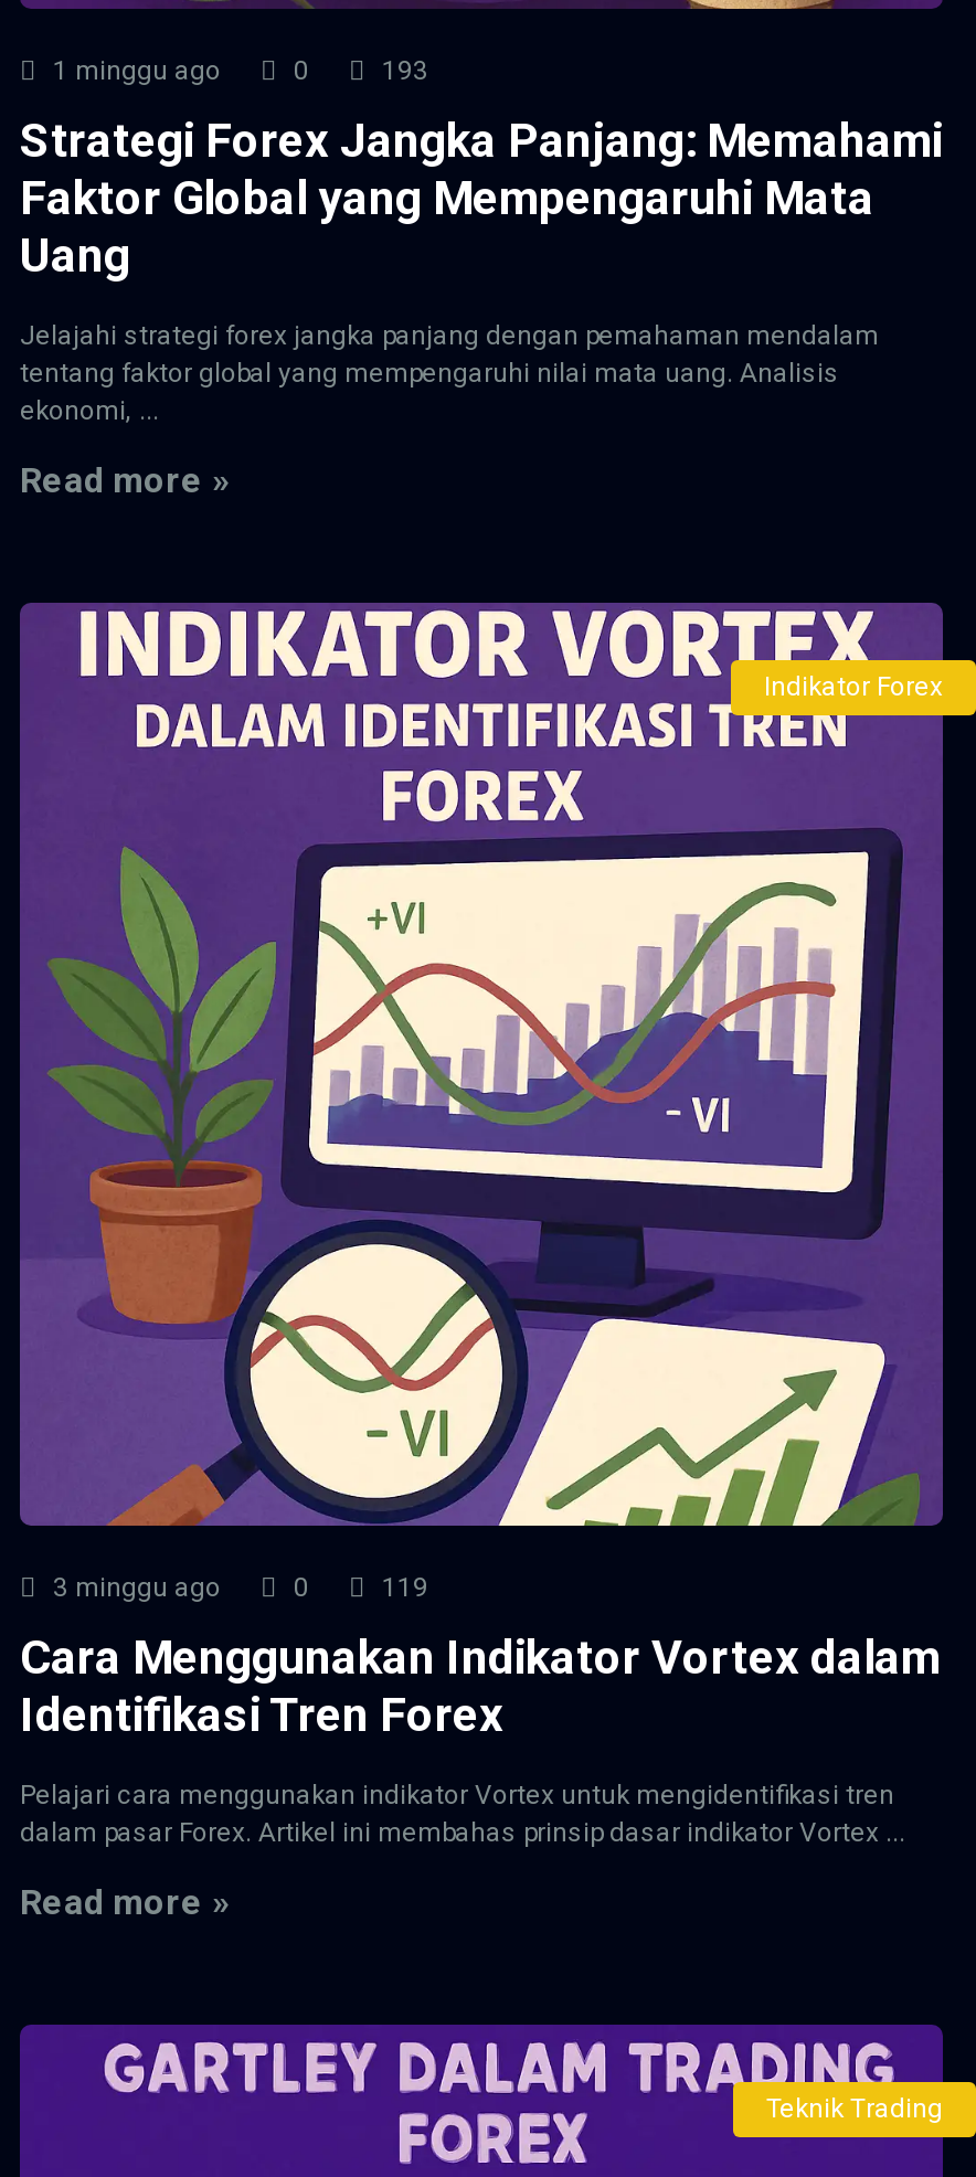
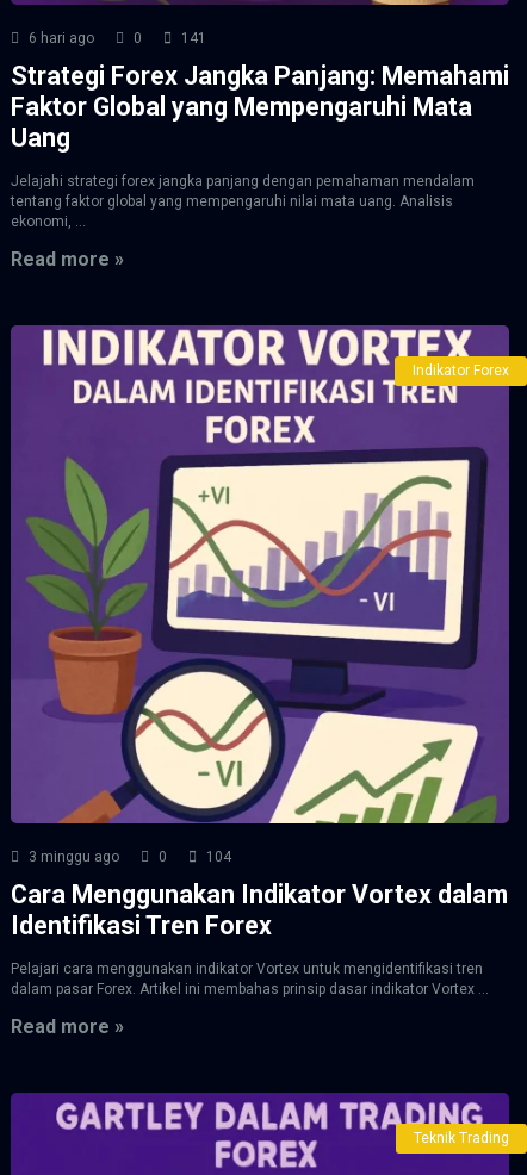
[46,55,221,86] 1 minggu ago -> [25,30,94,46] 6 hari ago
[375,55,428,86] 193 -> [178,30,206,46] 141
[375,1572,428,1603] 119 -> [203,848,231,865] 104

